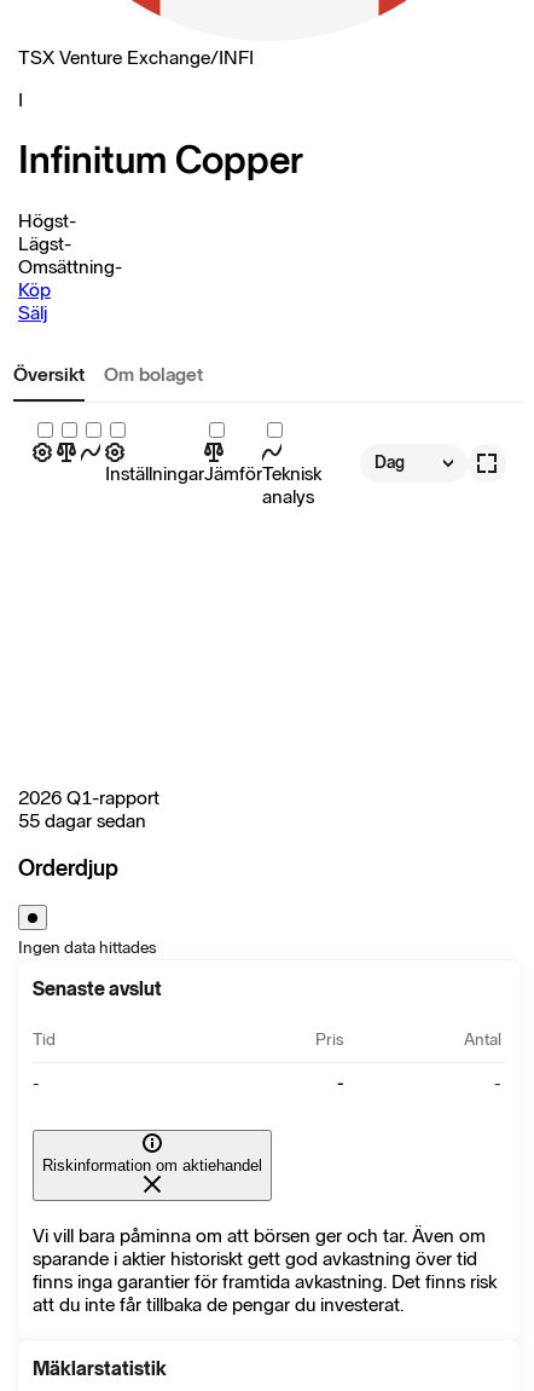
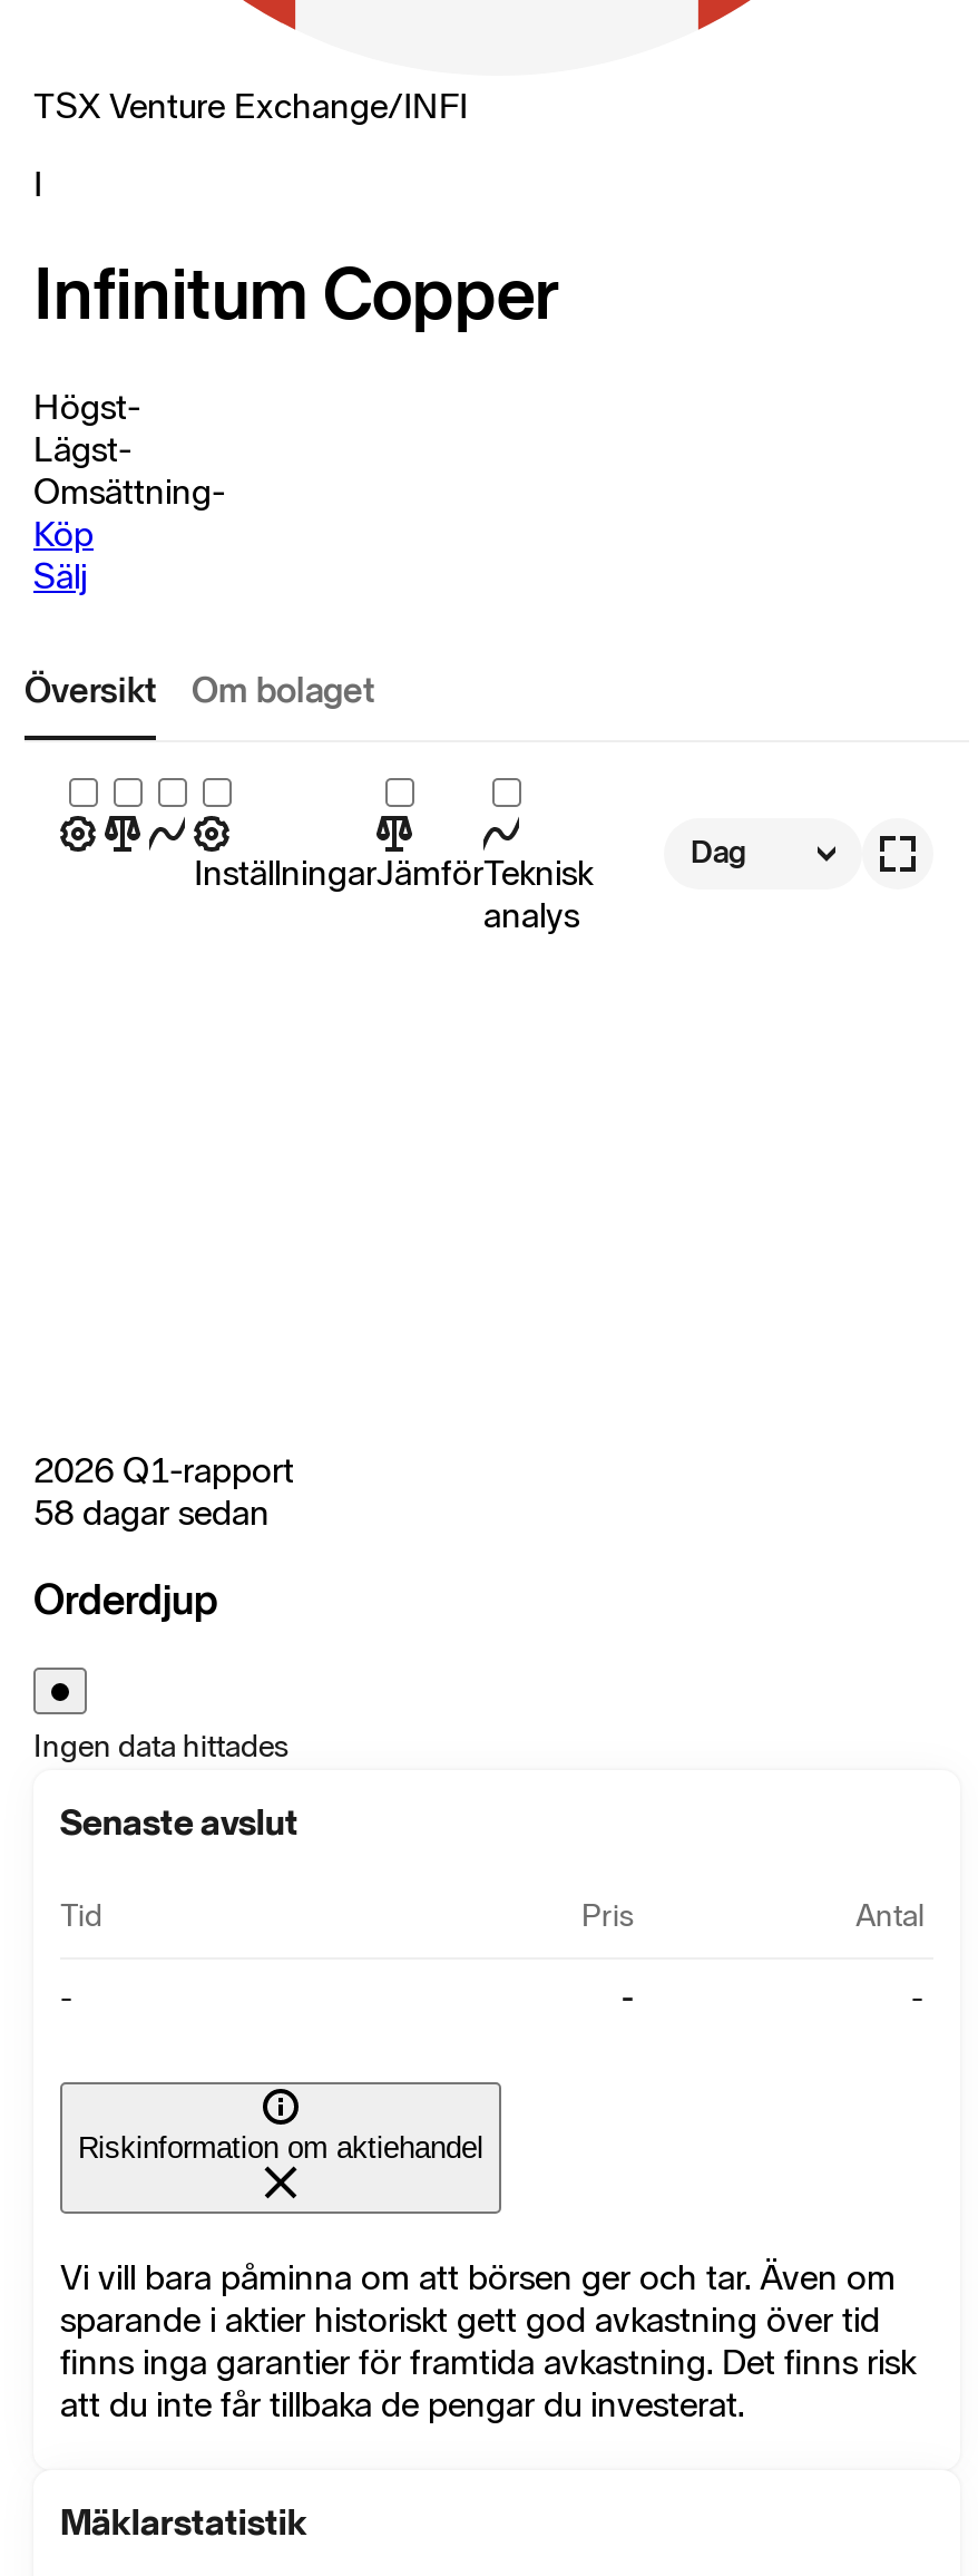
[18,809,146,832] 55 dagar sedan -> [33,1491,270,1533] 58 dagar sedan

